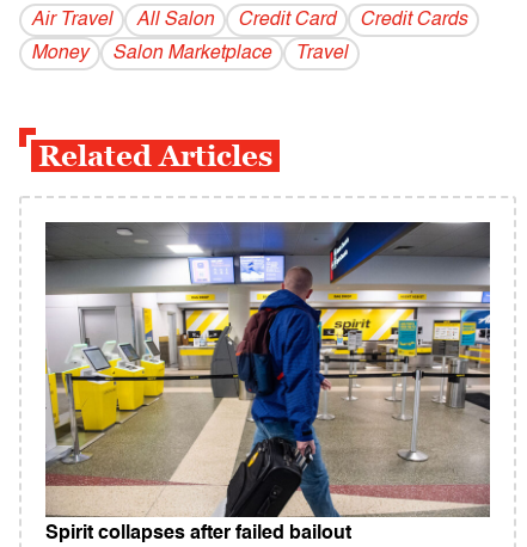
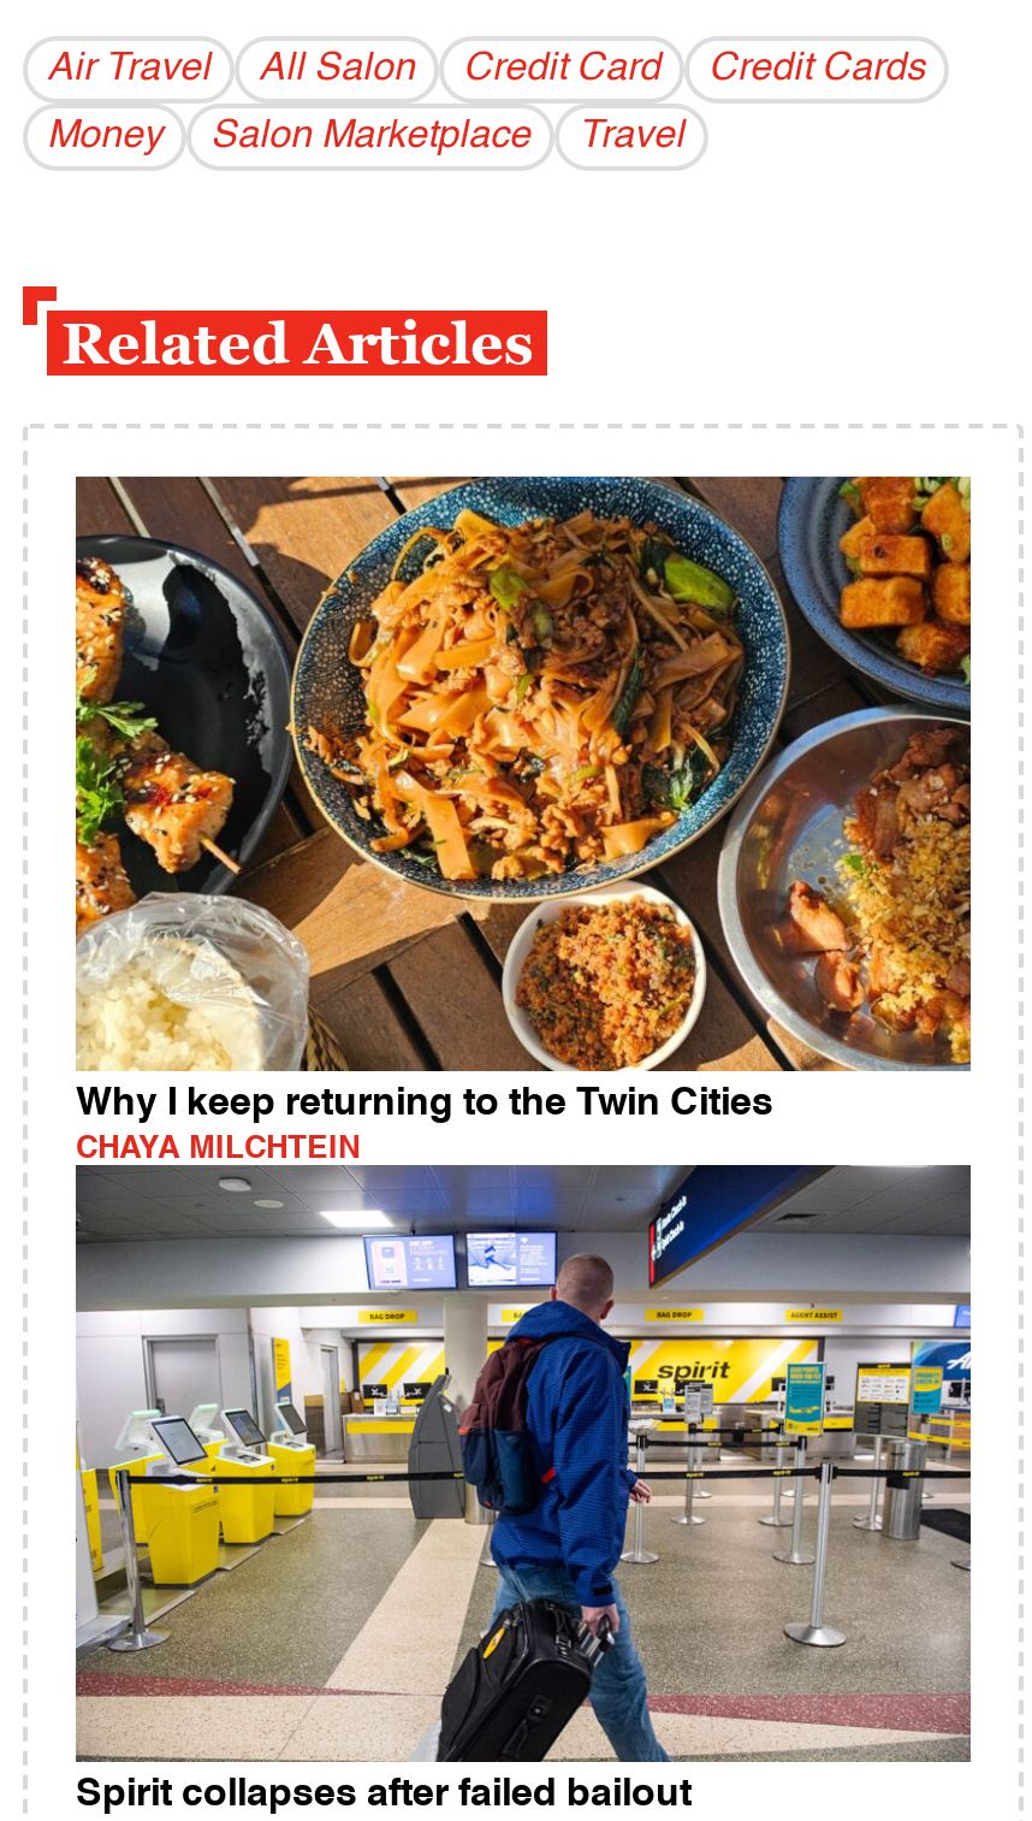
none -> [73,474,973,1166] [image] | Why I keep returning to the Twin Cities | CHAYA MILCHTEIN

